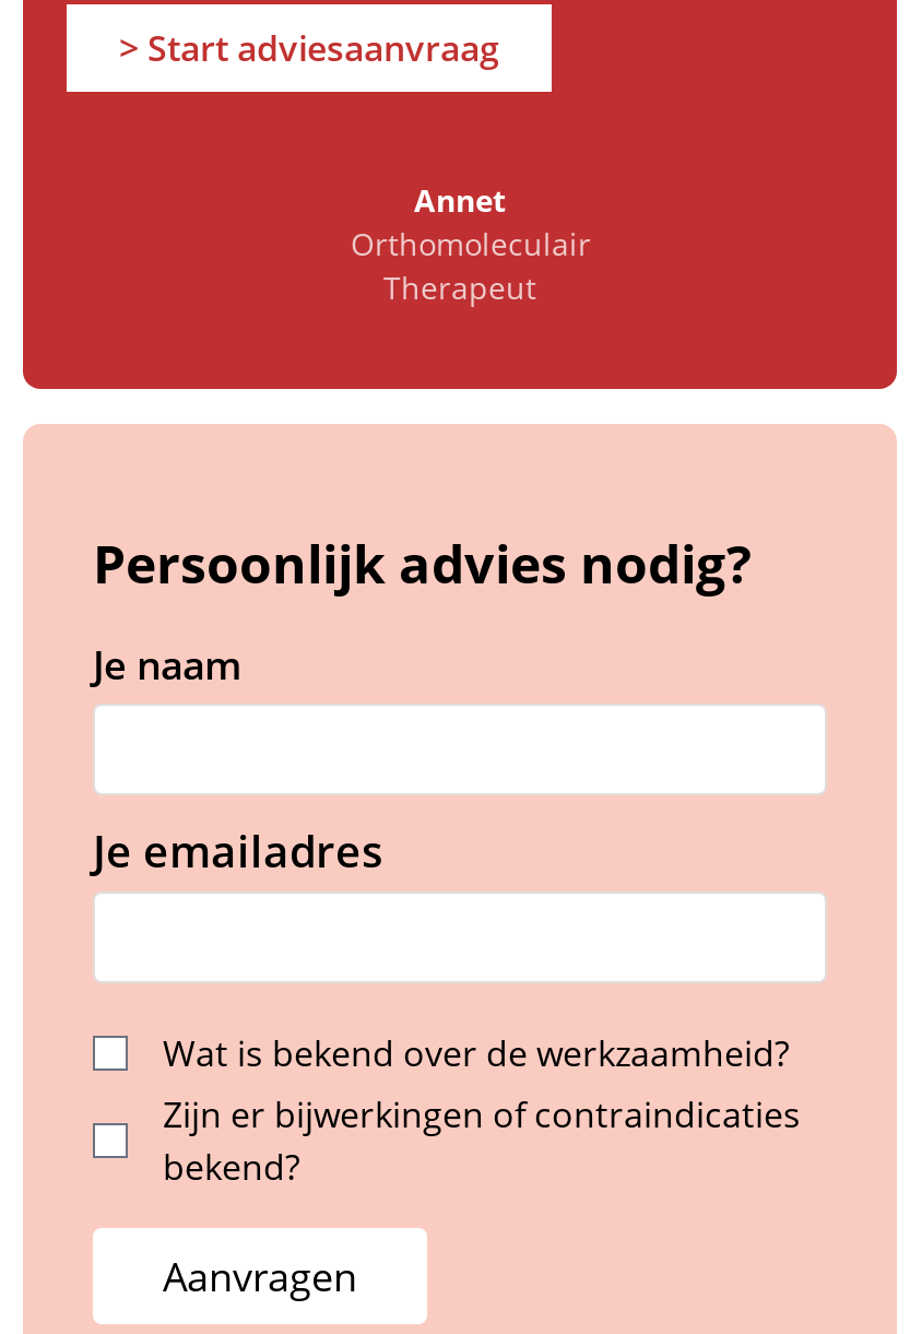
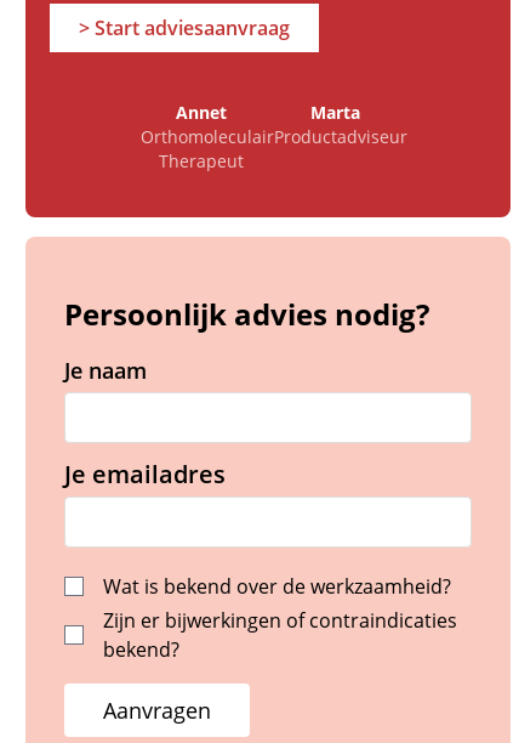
none -> [274,101,407,149] Marta | Productadviseur

